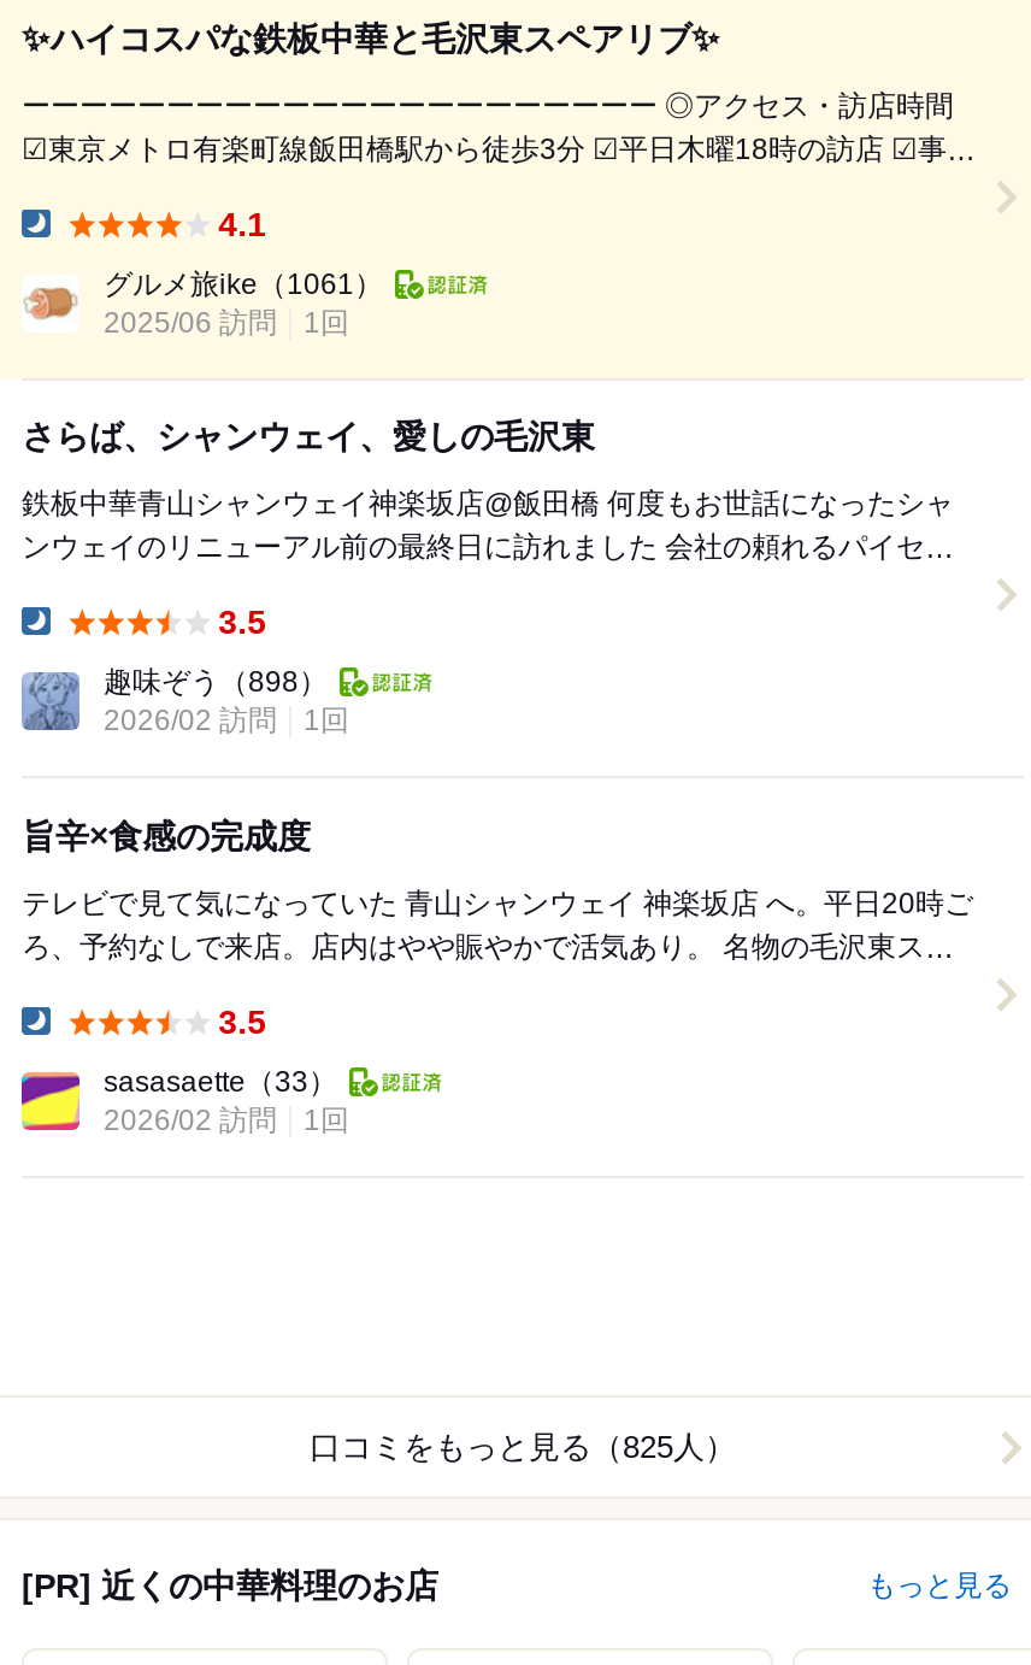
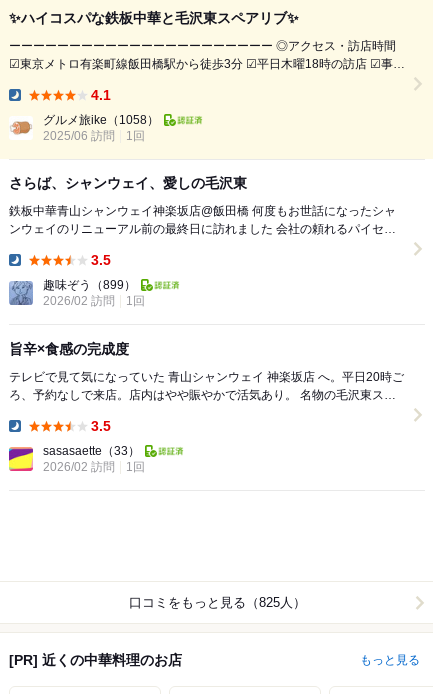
[104,268,383,302] グルメ旅ike（1061） -> [43,113,159,127] グルメ旅ike（1058）
[104,666,328,699] 趣味ぞう（898） -> [43,278,136,292] 趣味ぞう（899）

